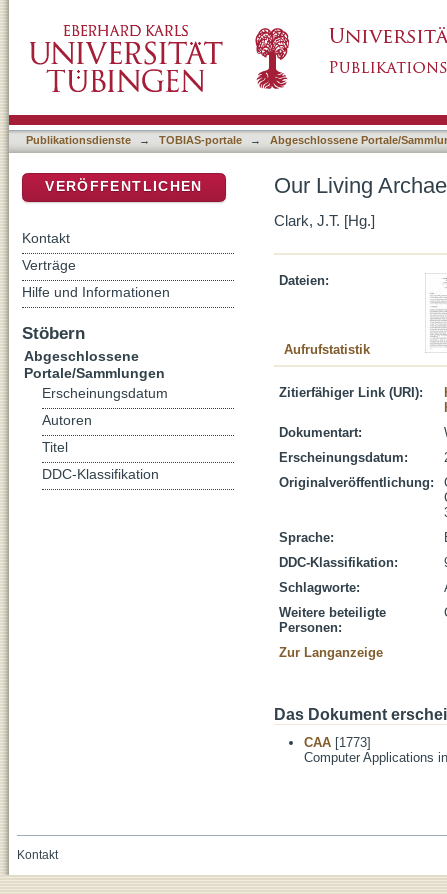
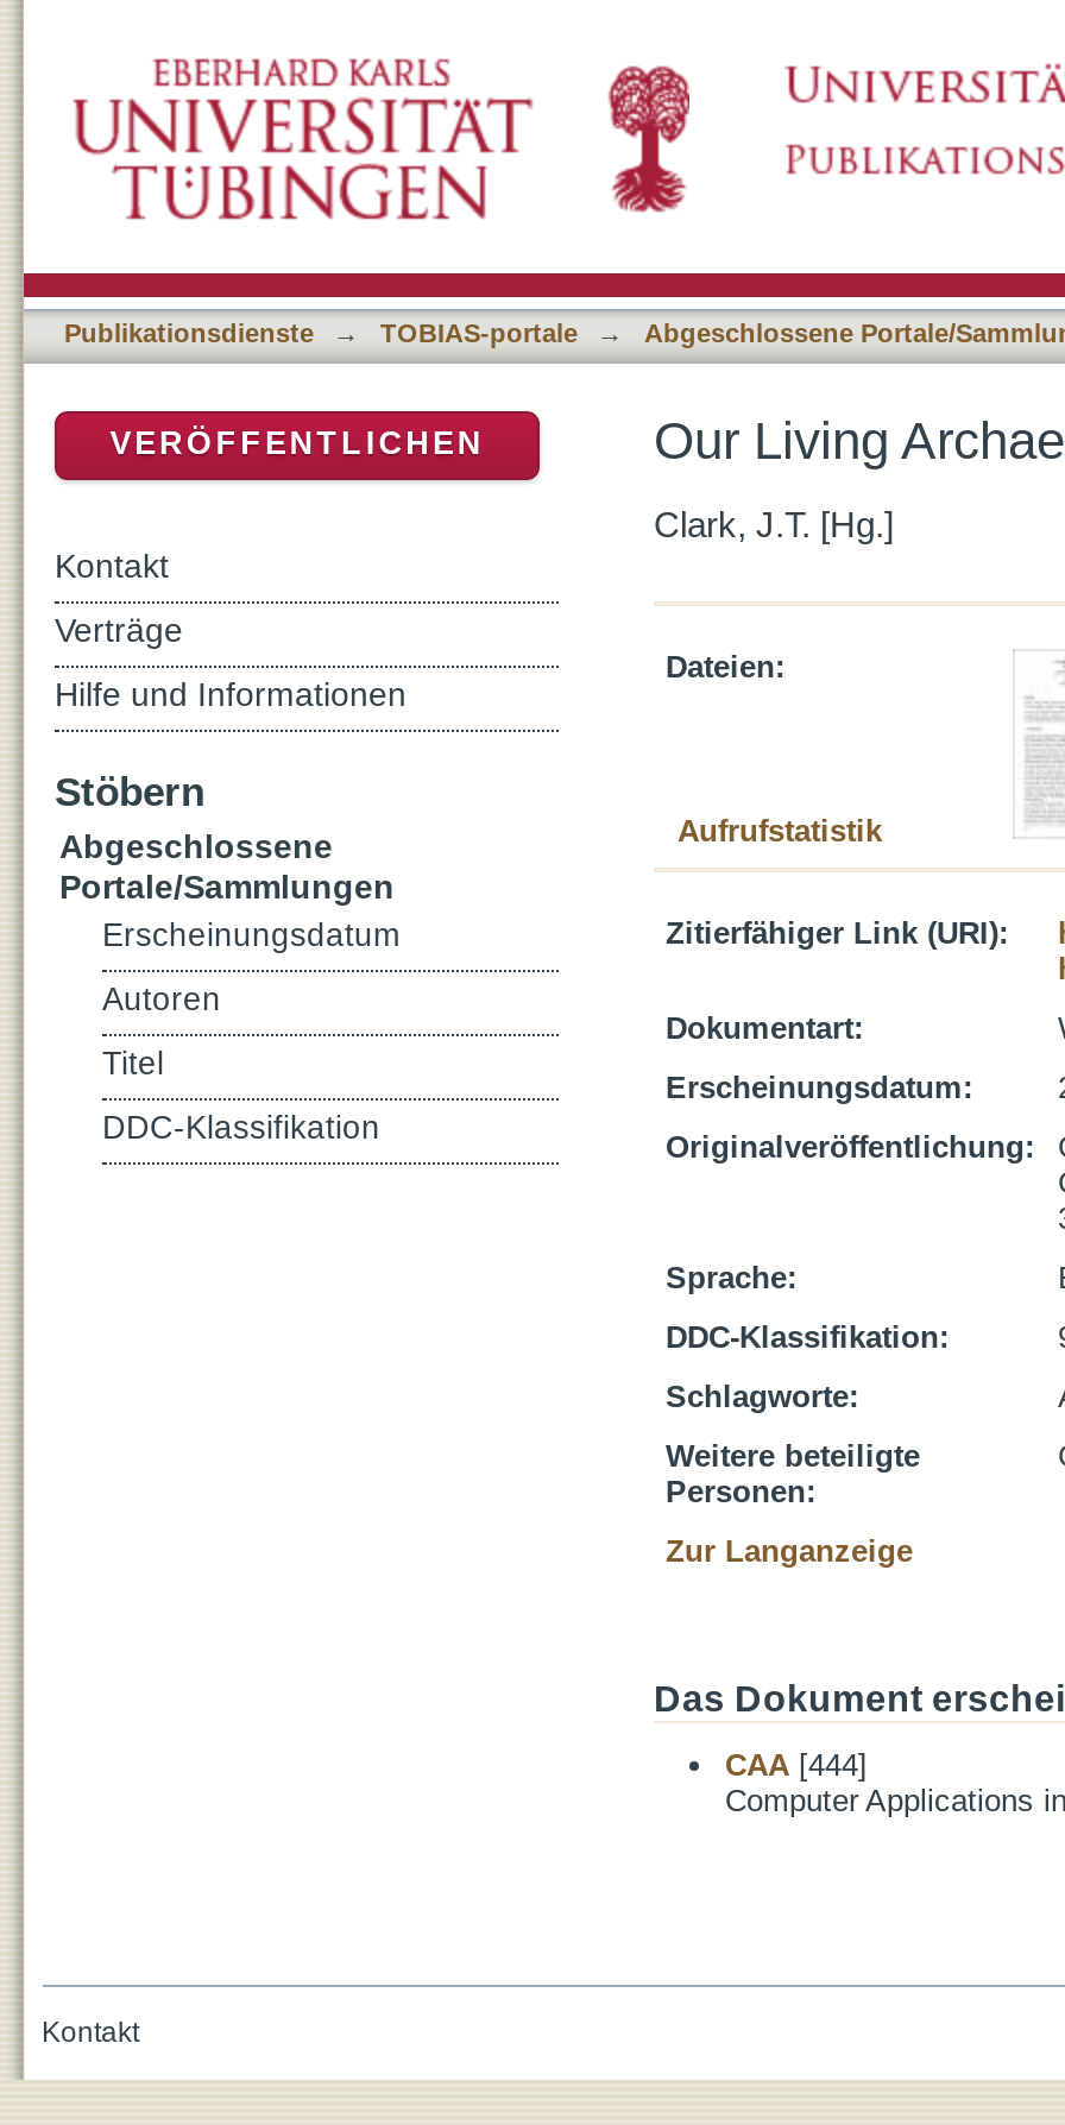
[304,735,371,750] CAA [1773] -> [725,1747,868,1783] CAA [444]

